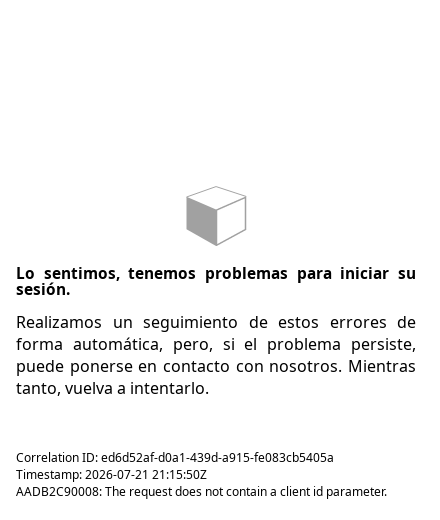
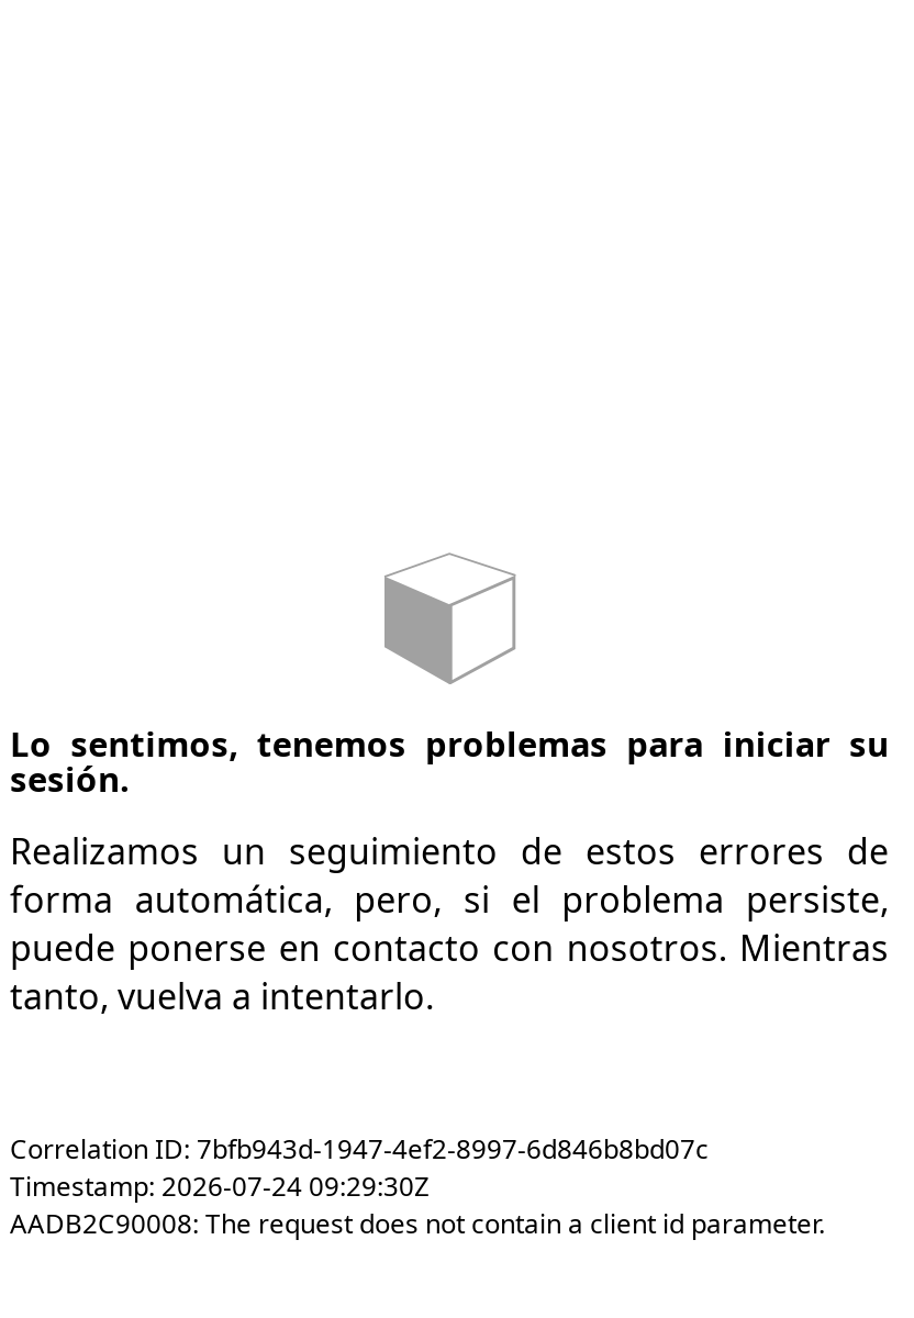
[16,449,334,466] Correlation ID: ed6d52af-d0a1-439d-a915-fe083cb5405a -> [10,1130,709,1168] Correlation ID: 7bfb943d-1947-4ef2-8997-6d846b8bd07c
[16,466,207,483] Timestamp: 2026-07-21 21:15:50Z -> [10,1168,430,1205] Timestamp: 2026-07-24 09:29:30Z

